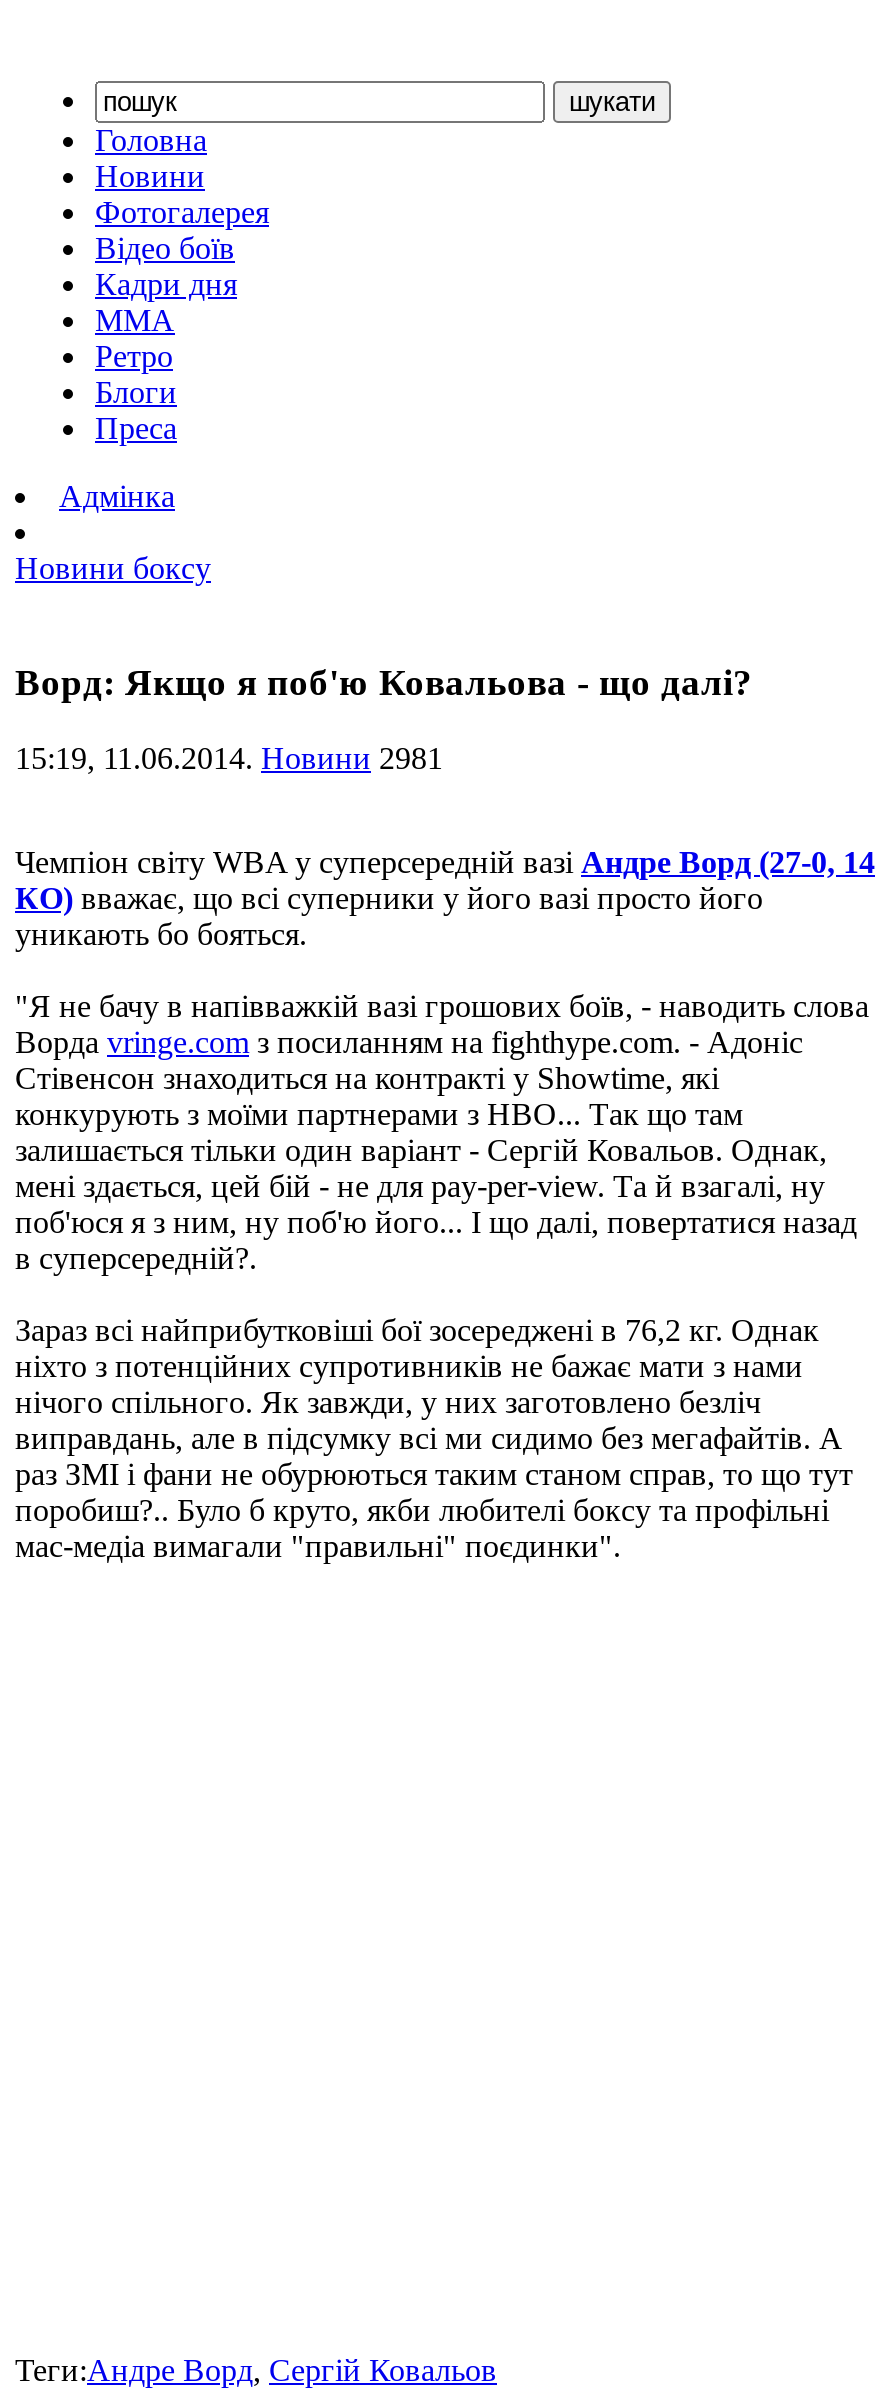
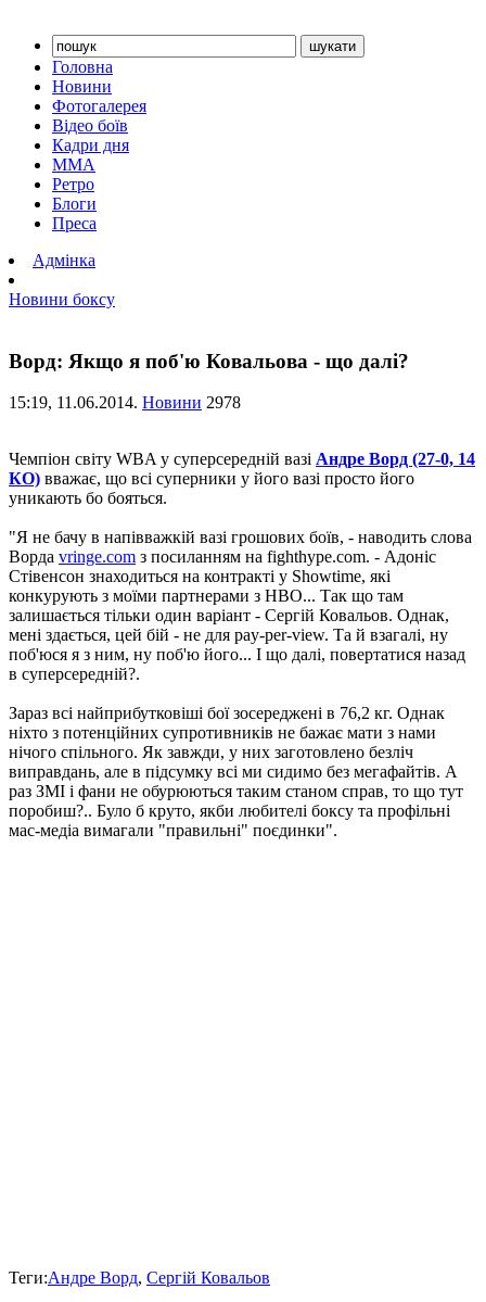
[15,742,443,776] 15:19, 11.06.2014. Новини 2981 -> [9,394,241,412] 15:19, 11.06.2014. Новини 2978

